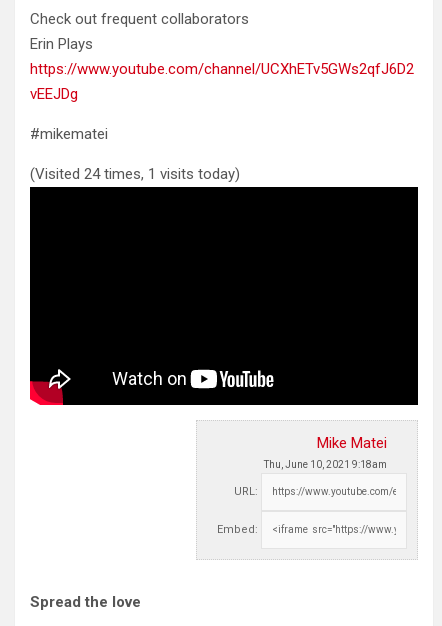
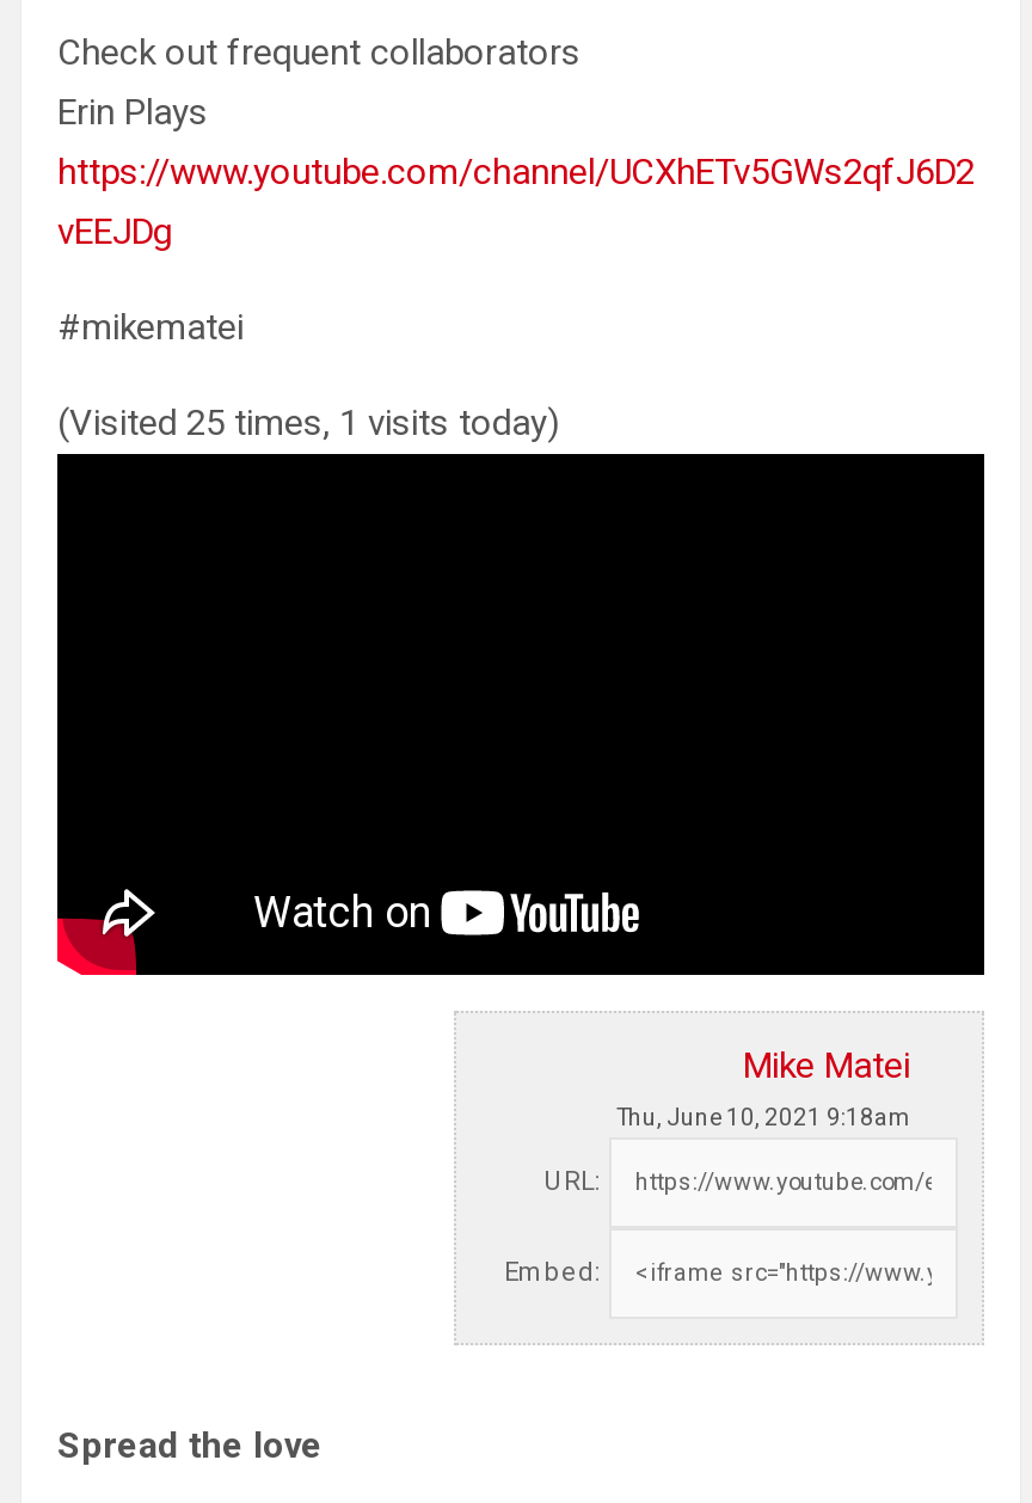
[30,165,240,183] (Visited 24 times, 1 visits today) -> [57,400,559,443] (Visited 25 times, 1 visits today)

